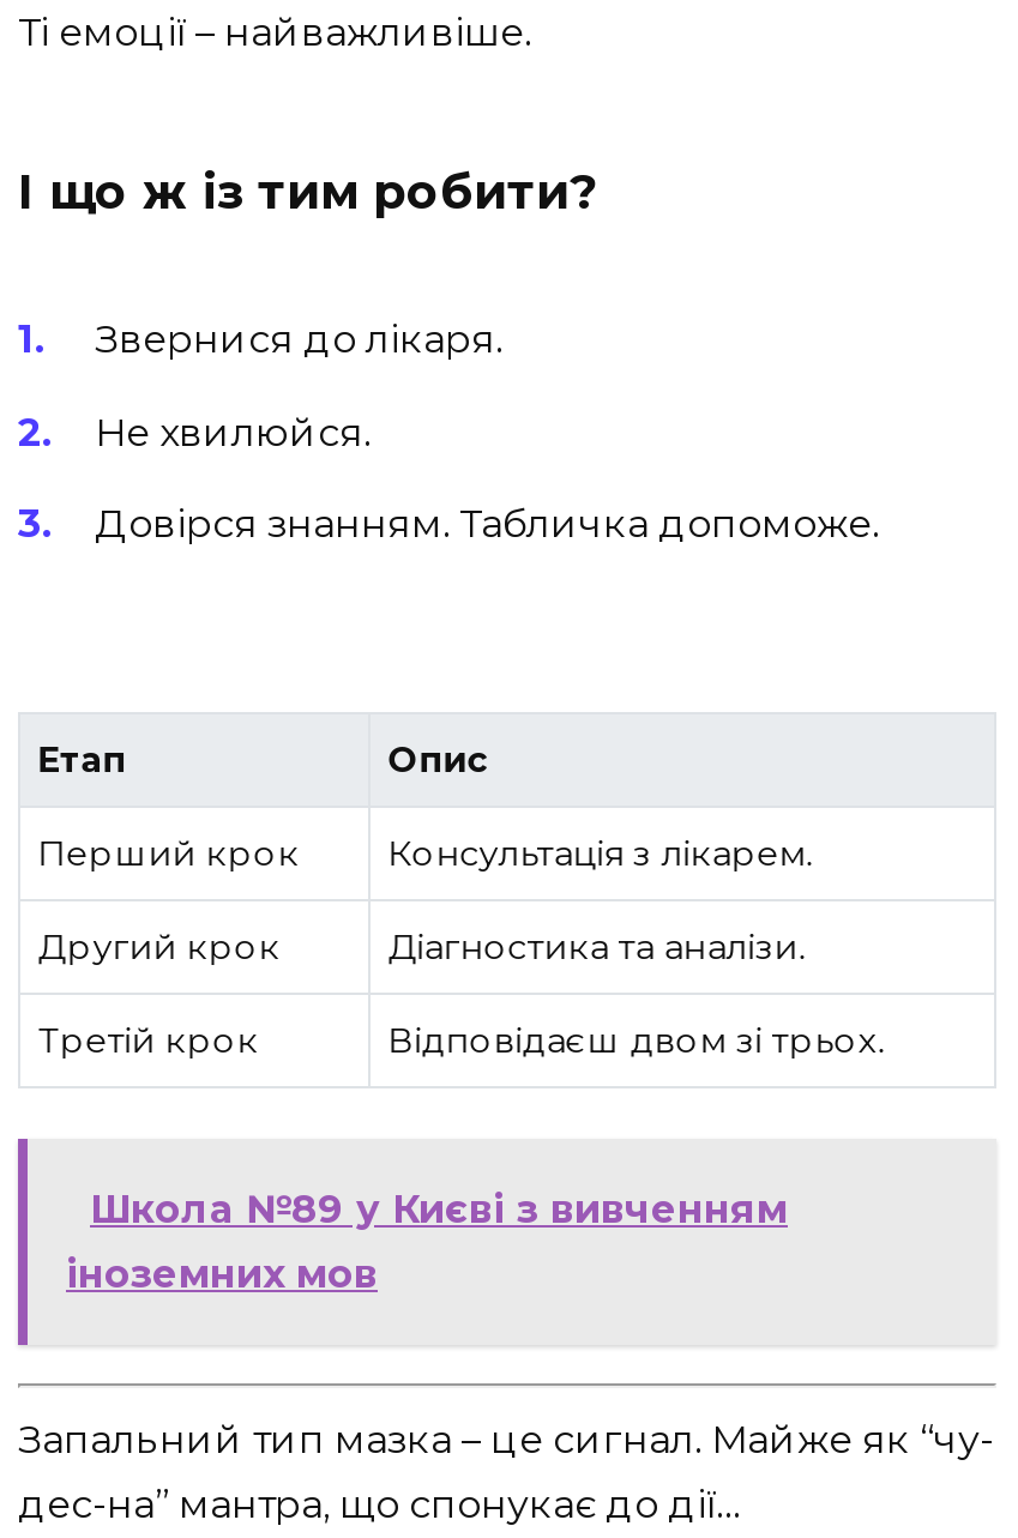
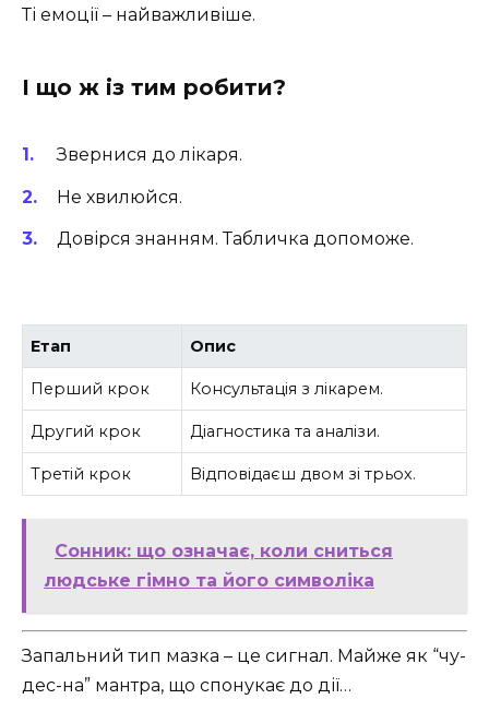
[66,1187,788,1298] Школа №89 у Києві з вивченням | іноземних мов -> [44,541,393,591] Сонник: що означає, коли сниться | людське гімно та його символіка

